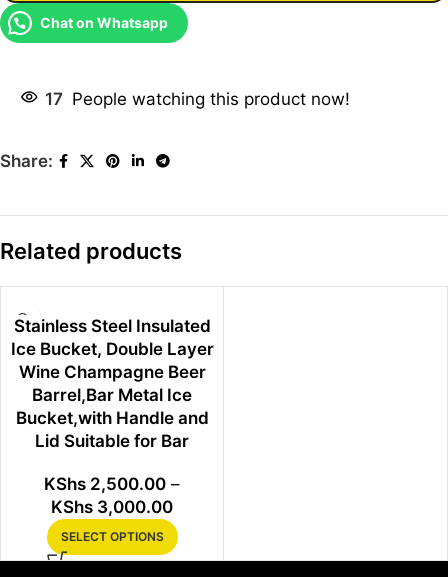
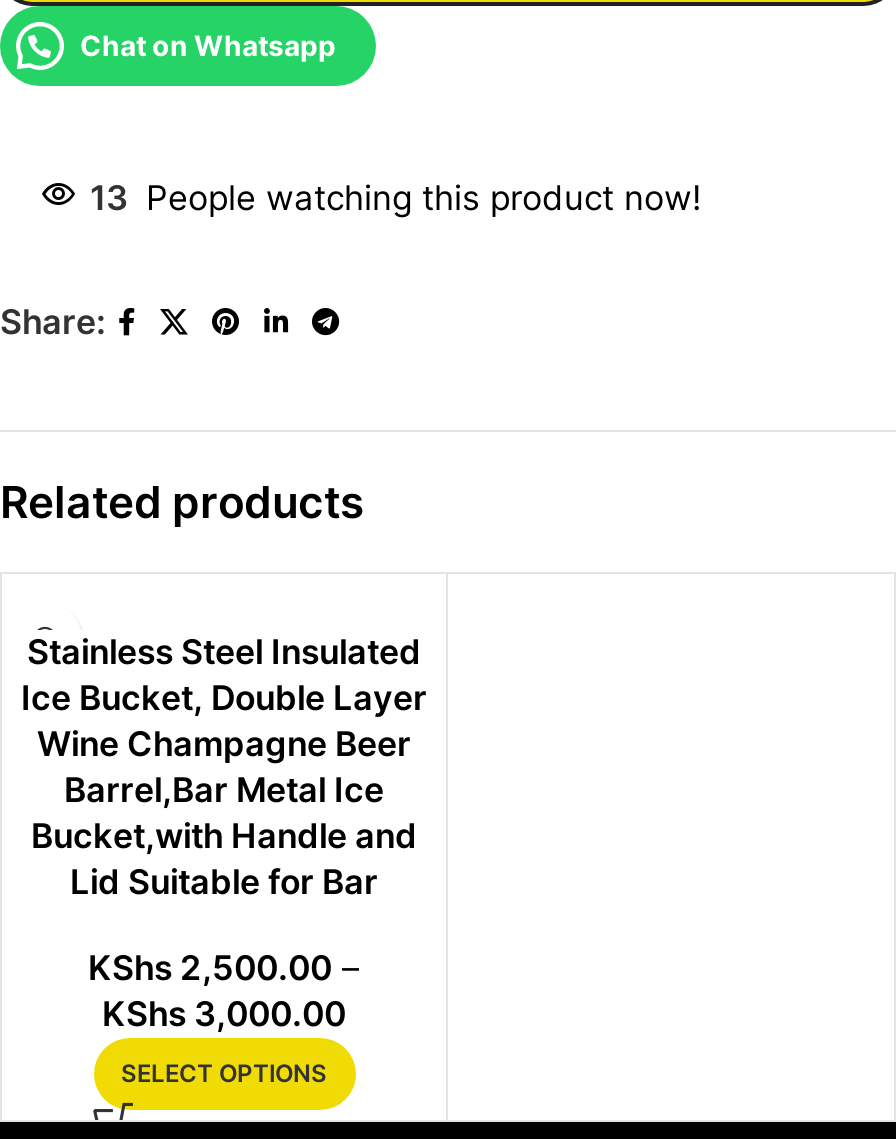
[45,89,350,109] 17 People watching this product now! -> [90,178,702,218] 13 People watching this product now!

